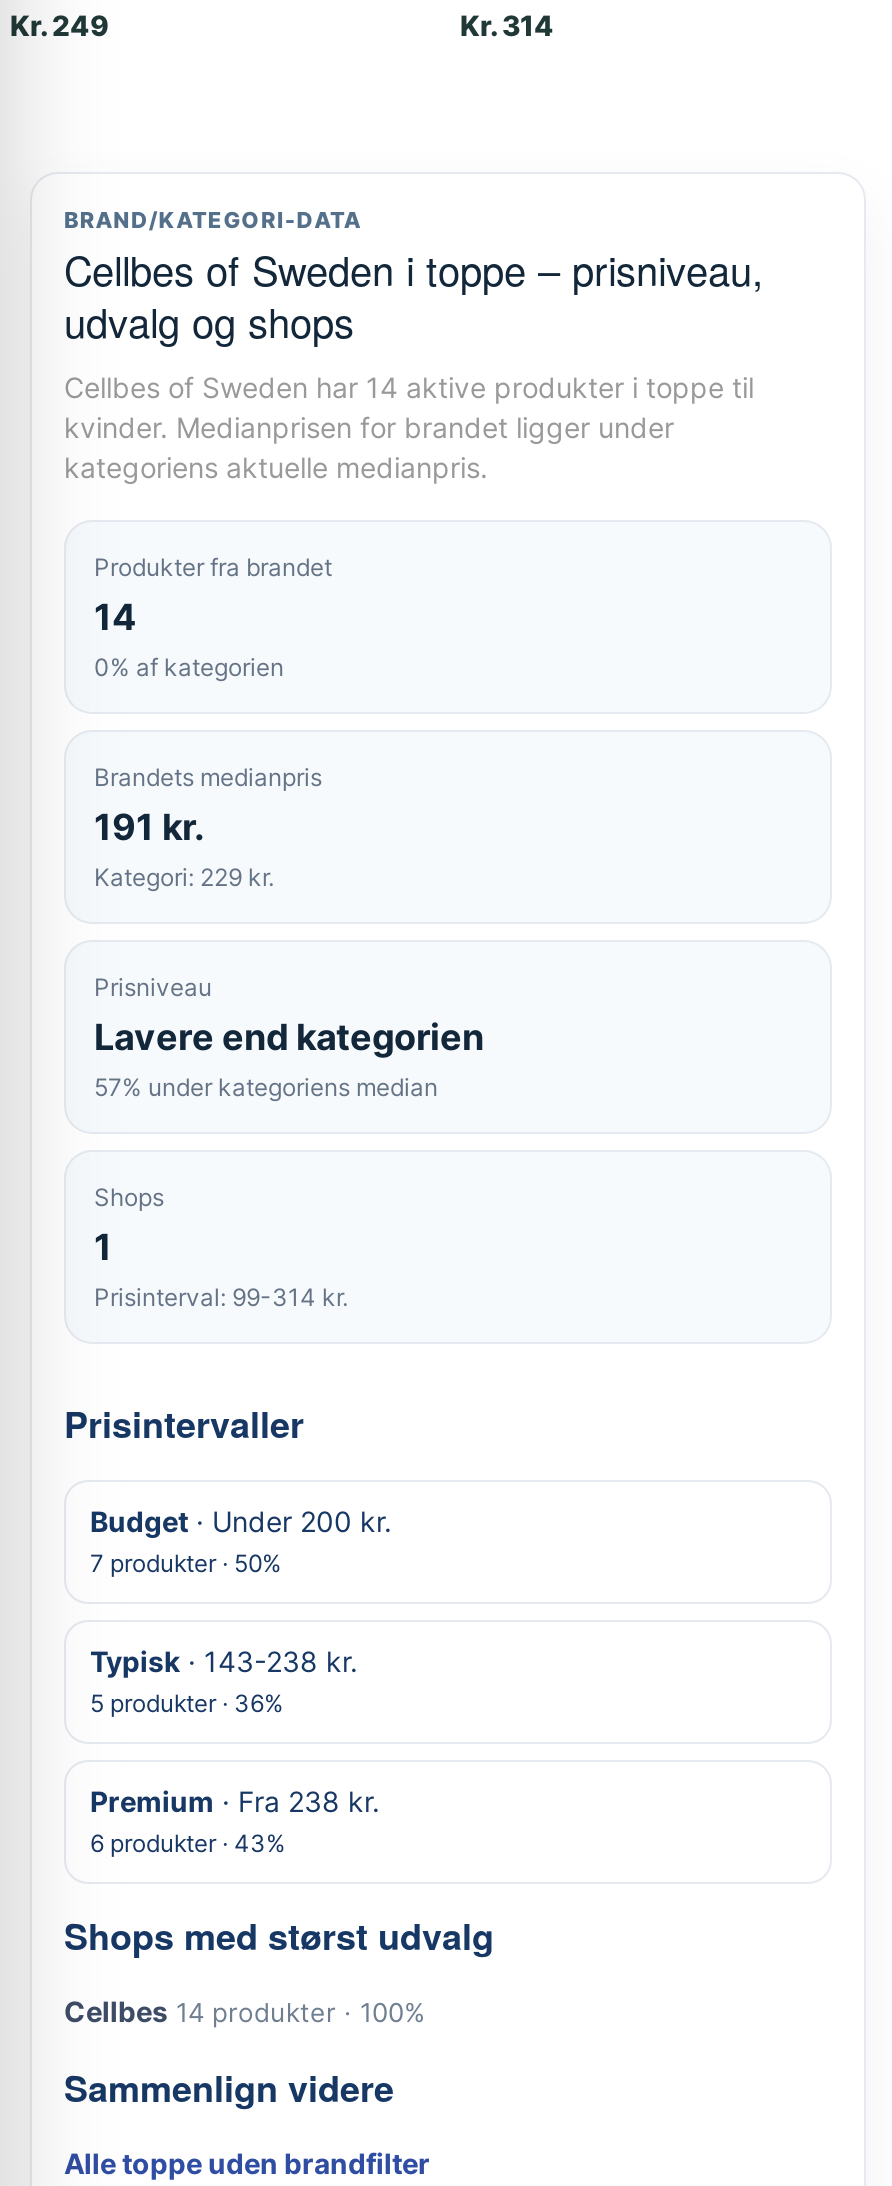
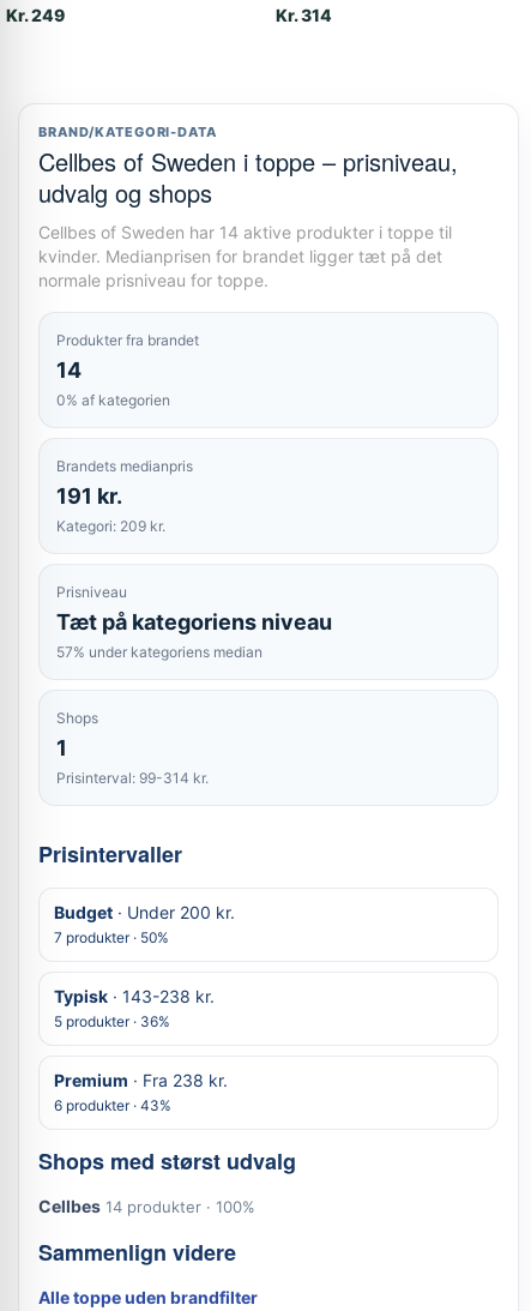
[64,410,674,484] kvinder. Medianprisen for brandet ligger under | kategoriens aktuelle medianpris. -> [38,246,442,290] kvinder. Medianprisen for brandet ligger tæt på det | normale prisniveau for toppe.
[94,862,274,892] Kategori: 229 kr. -> [56,517,165,535] Kategori: 209 kr.
[94,1016,484,1058] Lavere end kategorien -> [56,609,332,635] Tæt på kategoriens niveau

